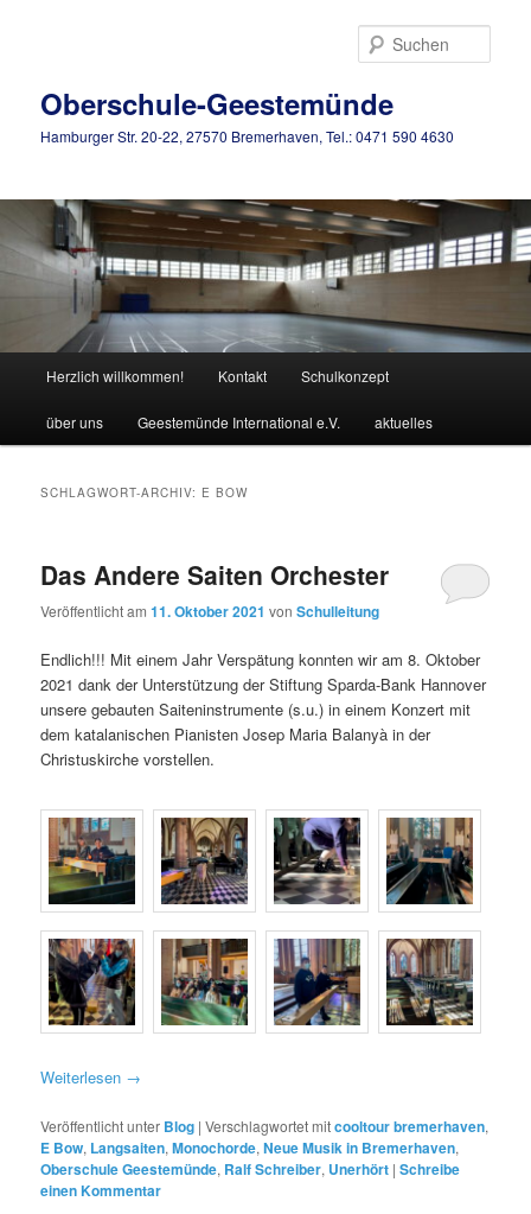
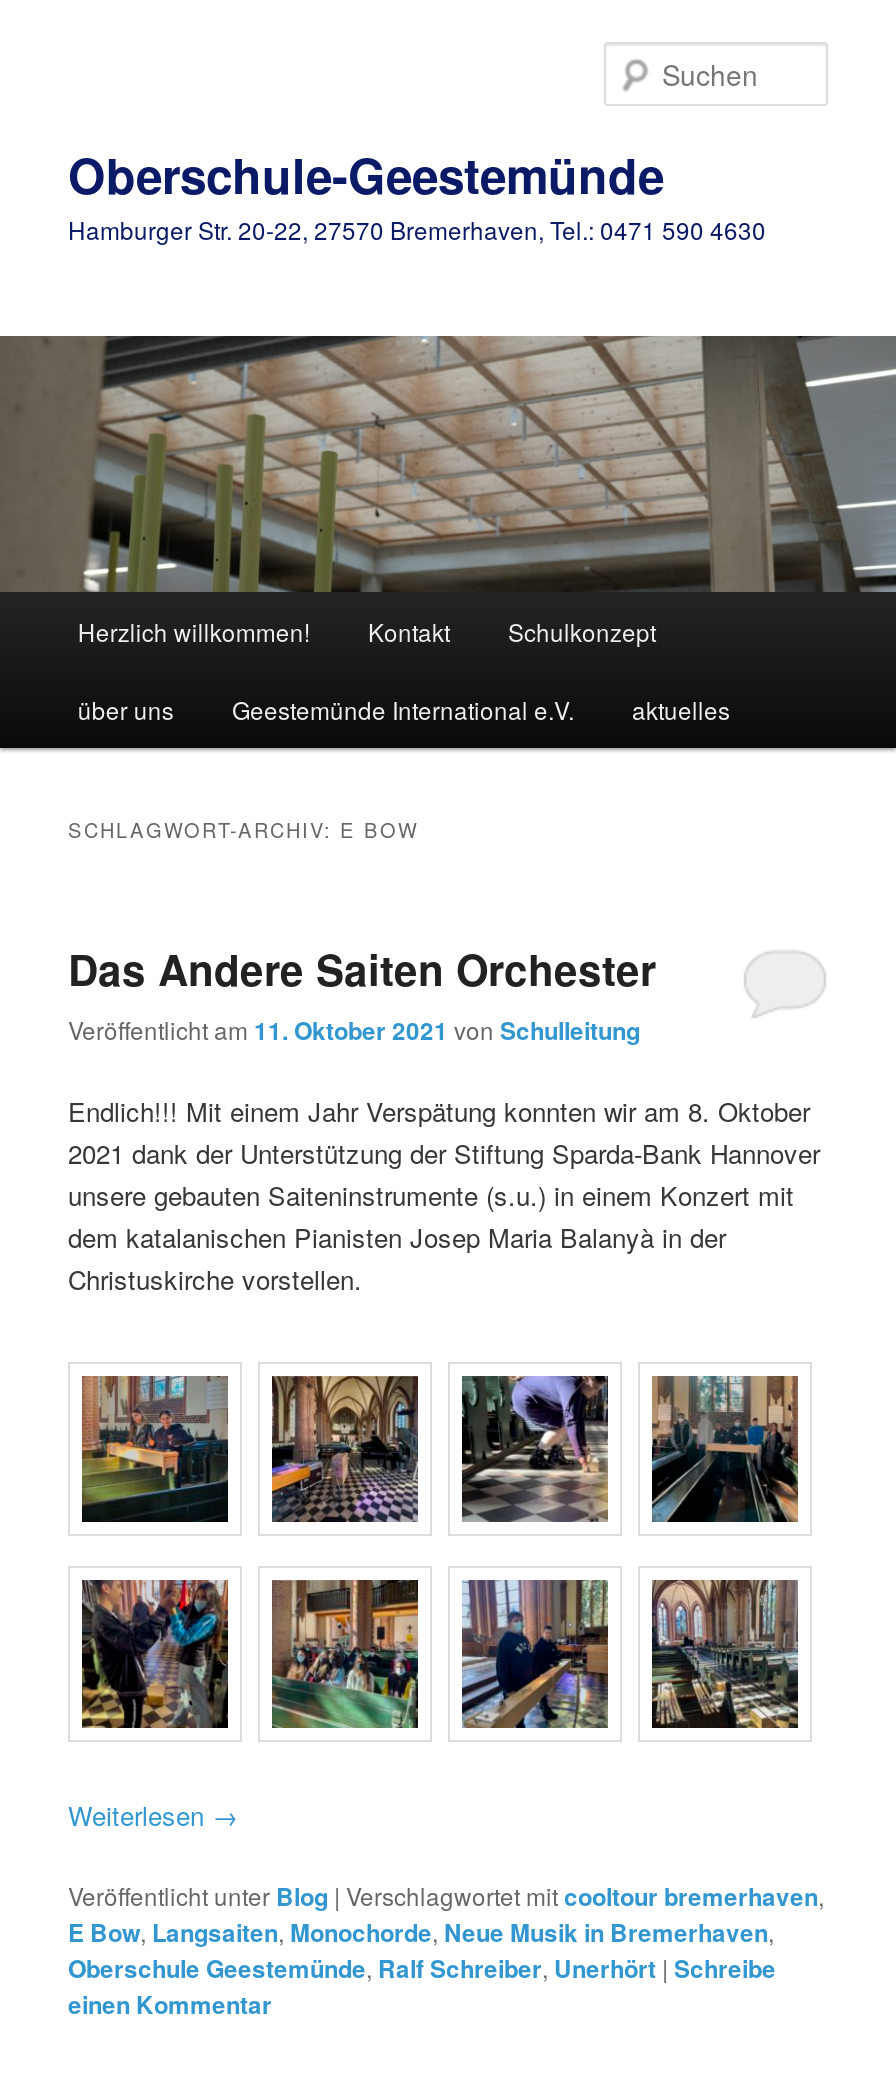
[4,198,527,354] [image] -> [6,334,890,594] [image]

